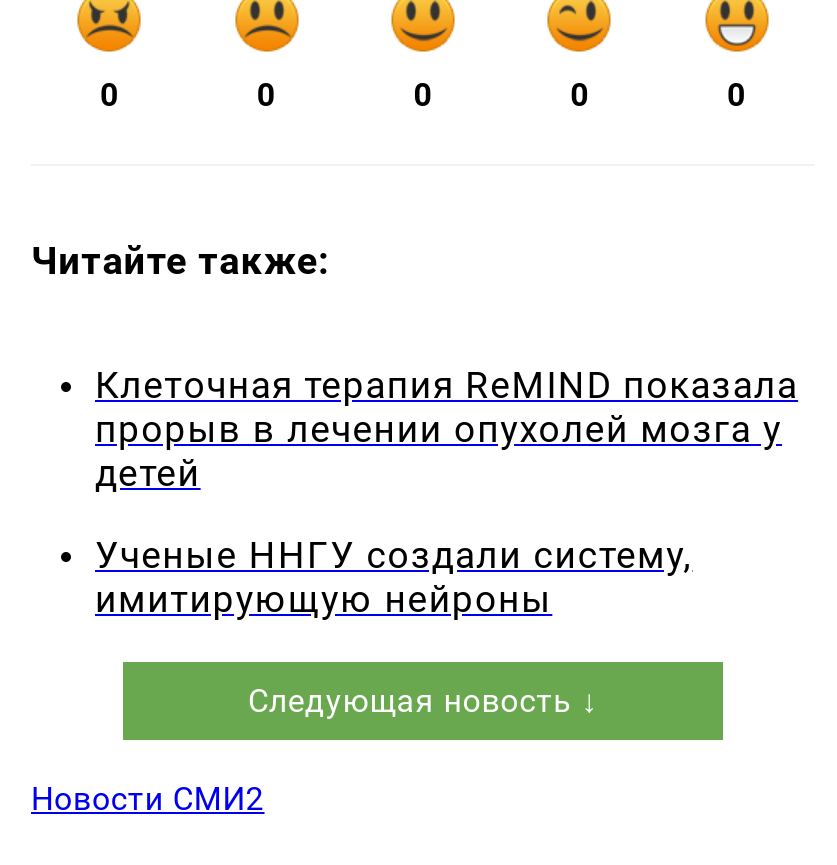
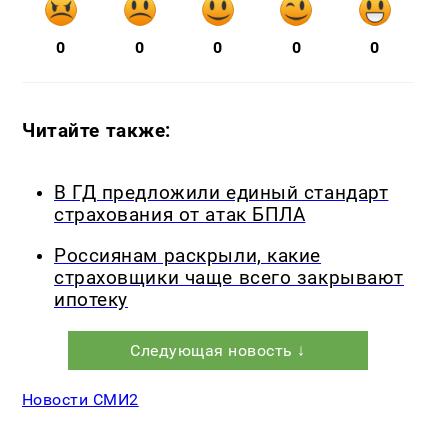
[95,364,798,496] Клеточная терапия ReMIND показала | прорыв в лечении опухолей мозга у | детей -> [54,182,388,226] В ГД предложили единый стандарт | страхования от атак БПЛА
[95,534,692,622] Ученые ННГУ создали систему, | имитирующую нейроны -> [54,245,404,311] Россиянам раскрыли, какие | страховщики чаще всего закрывают | ипотеку

